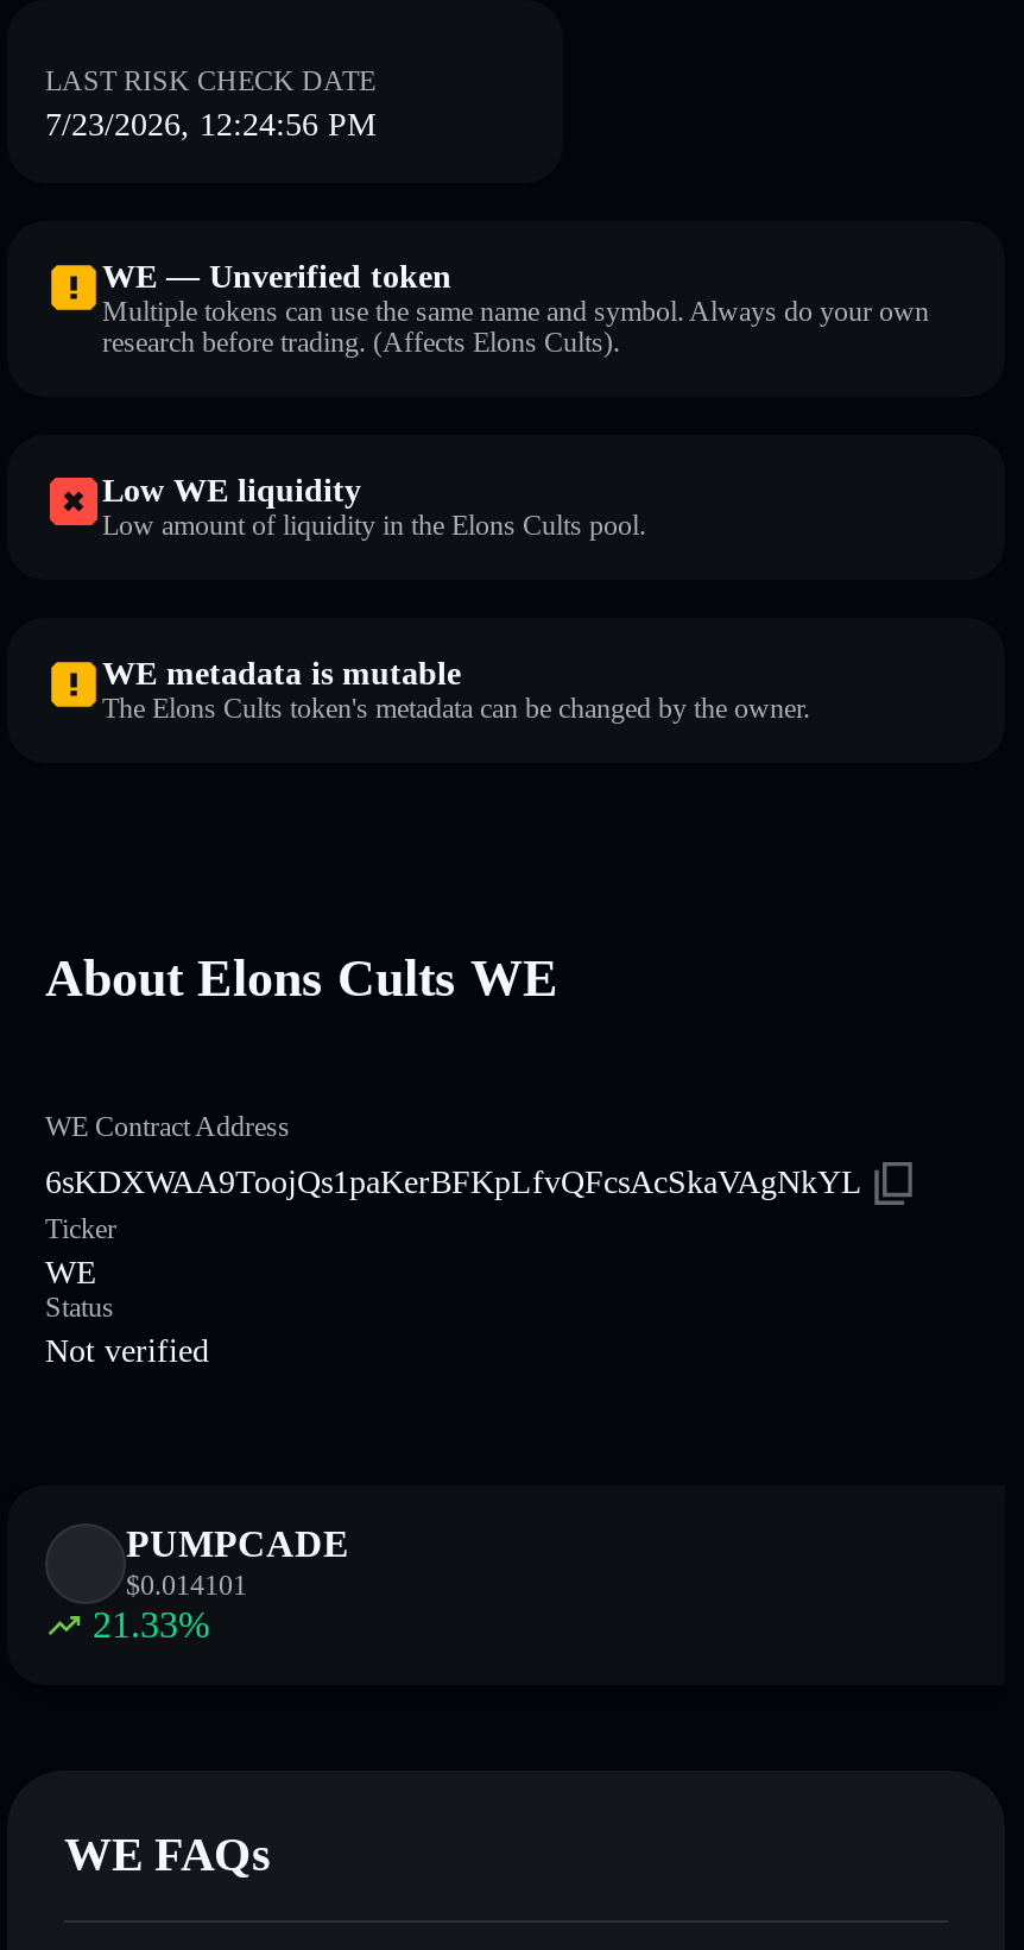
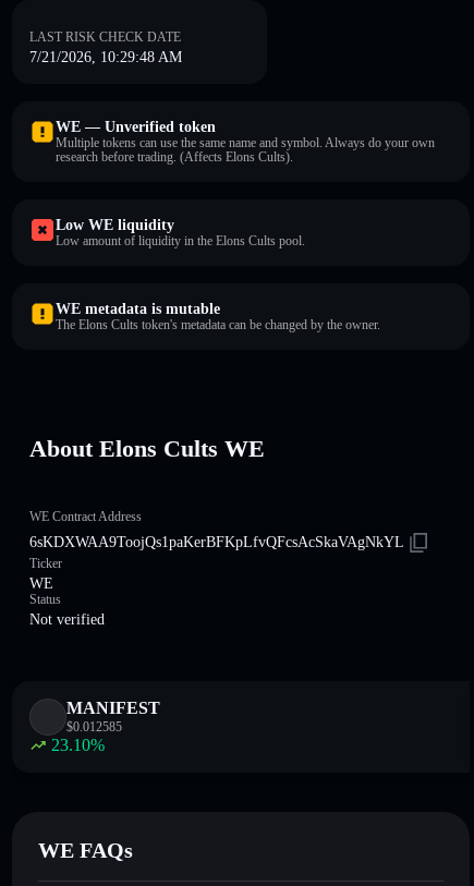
[45,107,375,143] 7/23/2026, 12:24:56 PM -> [29,49,182,65] 7/21/2026, 10:29:48 AM
[93,1523,349,1645] PUMPCADE | $0.014101 | 21.33% -> [51,699,160,754] MANIFEST | $0.012585 | 23.10%

